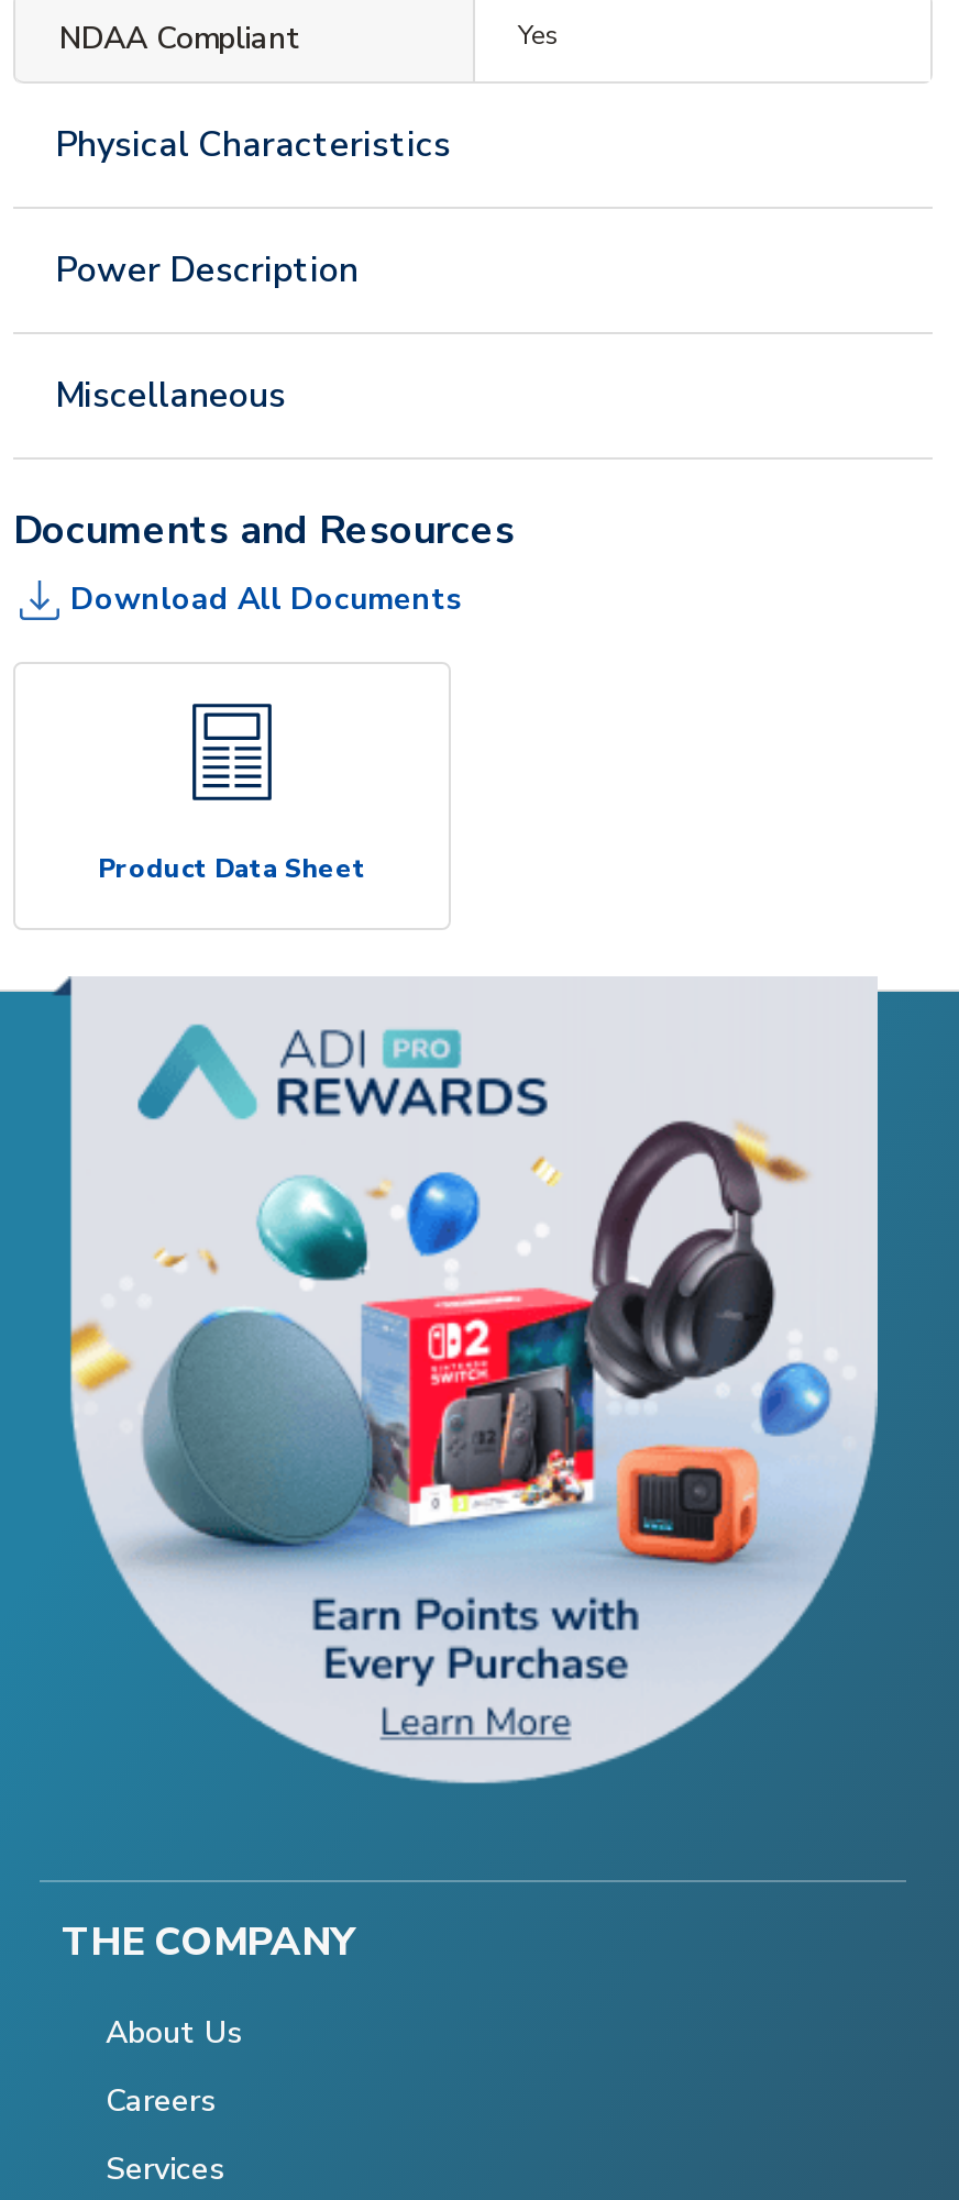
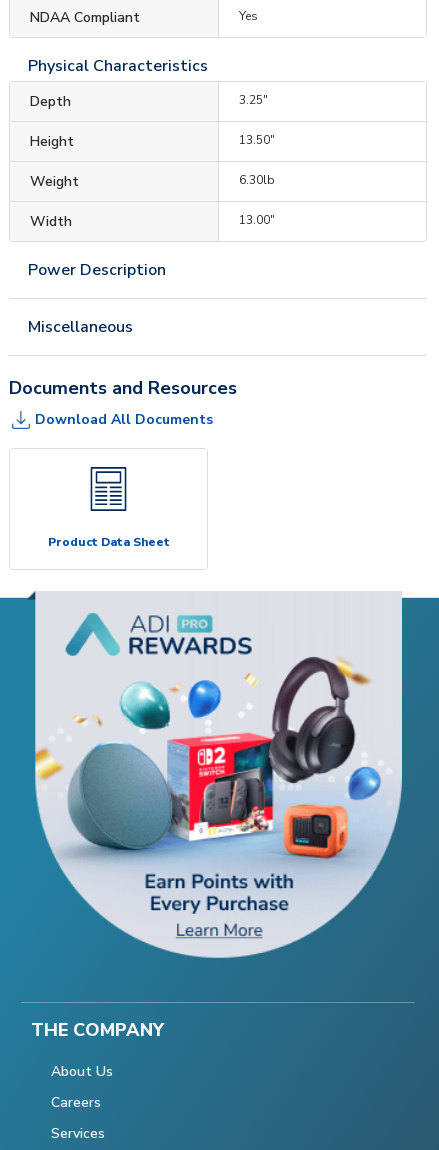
none -> [30,92,274,231] Depth | 3.25" | Height | 13.50" | Weight | 6.30lb | Width | 13.00"

